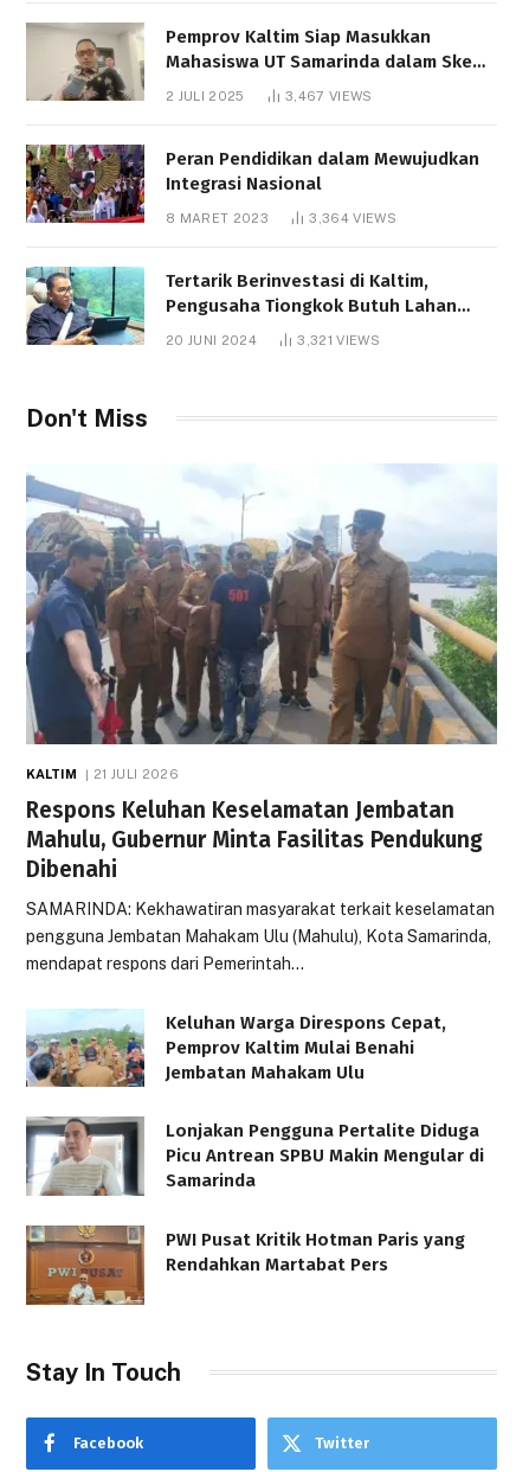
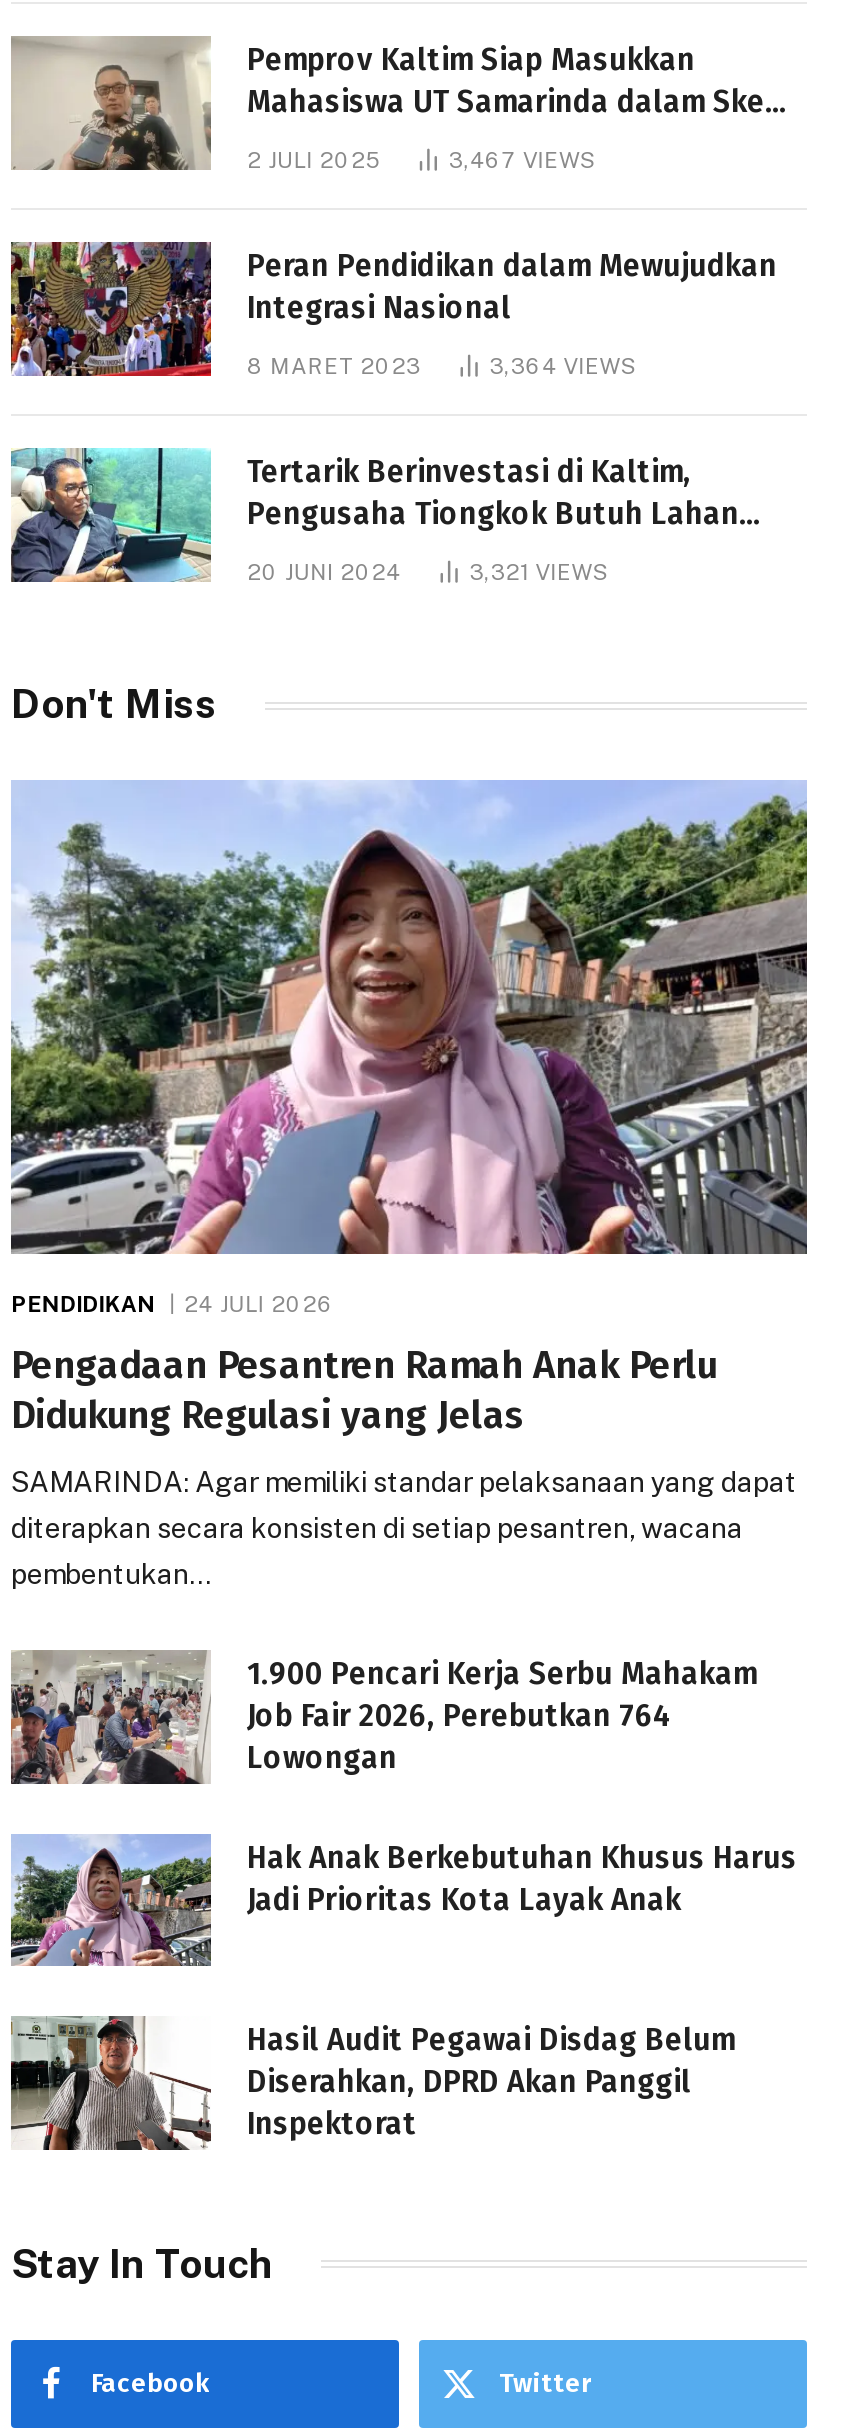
[25,465,497,781] [image] | KALTIM | 21 JULI 2026 -> [9,779,809,1316] [image] | PENDIDIKAN | 24 JULI 2026
[26,796,483,883] Respons Keluhan Keselamatan Jembatan | Mahulu, Gubernur Minta Fasilitas Pendukung | Dibenahi -> [11,1342,717,1438] Pengadaan Pesantren Ramah Anak Perlu | Didukung Regulasi yang Jelas
[26,899,495,973] SAMARINDA: Kekhawatiran masyarakat terkait keselamatan | pengguna Jembatan Mahakam Ulu (Mahulu), Kota Samarinda, | mendapat respons dari Pemerintah… -> [11,1466,797,1590] SAMARINDA: Agar memiliki standar pelaksanaan yang dapat | diterapkan secara konsisten di setiap pesantren, wacana | pembentukan…
[26,1009,446,1088] [image] | Keluhan Warga Direspons Cepat, | Pemprov Kaltim Mulai Benahi | Jembatan Mahakam Ulu -> [9,1655,757,1785] [image] | 1.900 Pencari Kerja Serbu Mahakam | Job Fair 2026, Perebutkan 764 | Lowongan
[25,1115,484,1196] [image] | Lonjakan Pengguna Pertalite Diduga | Picu Antrean SPBU Makin Mengular di | Samarinda -> [11,1833,797,1967] [image] | Hak Anak Berkebutuhan Khusus Harus | Jadi Prioritas Kota Layak Anak
[25,1224,465,1306] [image] | PWI Pusat Kritik Hotman Paris yang | Rendahkan Martabat Pers -> [9,2017,735,2151] [image] | Hasil Audit Pegawai Disdag Belum | Diserahkan, DPRD Akan Panggil | Inspektorat

